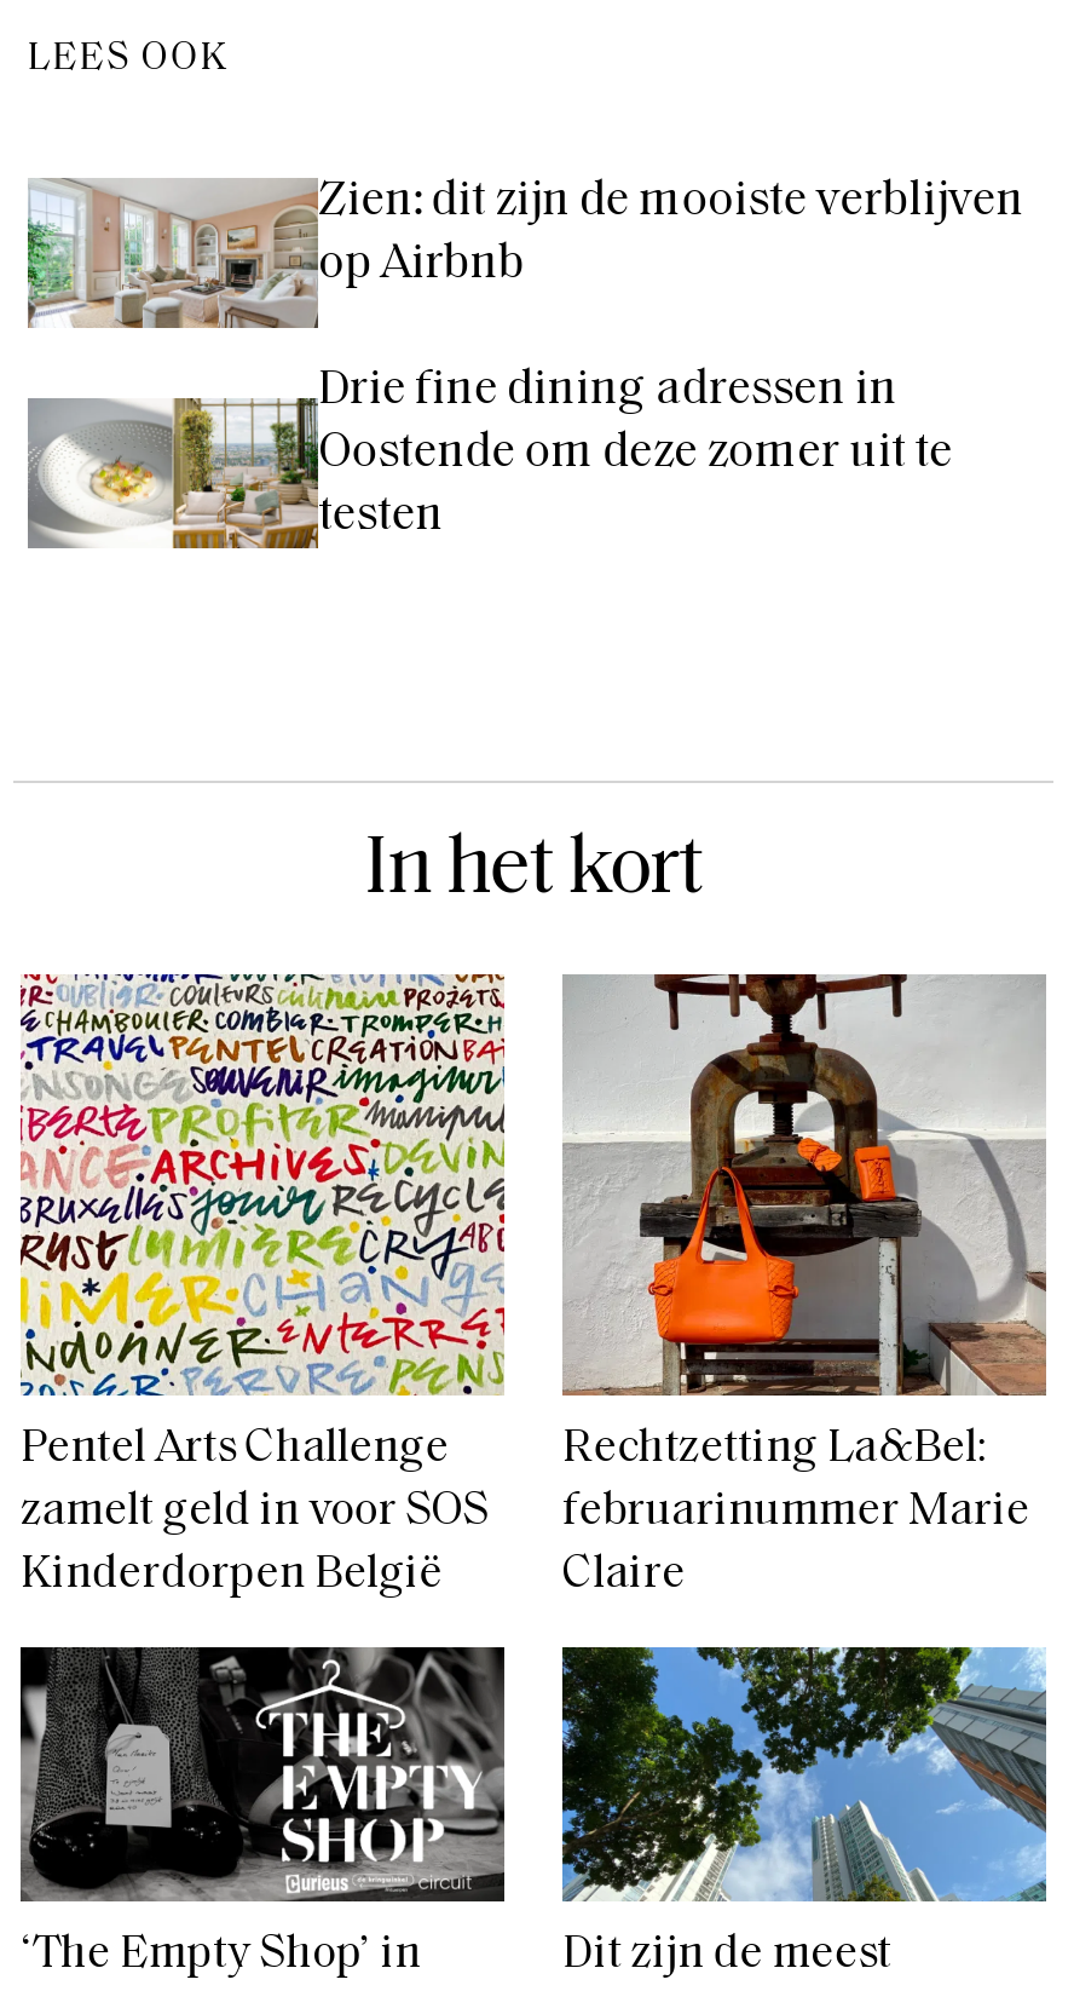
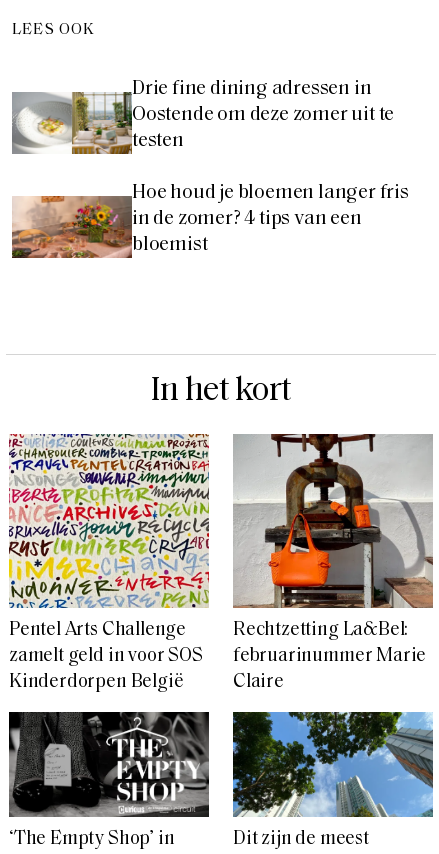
[28,175,1024,330] [image] | Zien: dit zijn de mooiste verblijven | op Airbnb -> none
moved [25,366,952,553] -> [11,79,394,156]: [image] | Drie fine dining adressen in | Oostende om deze zomer uit te | testen
none -> [12,183,409,259] [image] | Hoe houd je bloemen langer fris | in de zomer? 4 tips van een | bloemist

